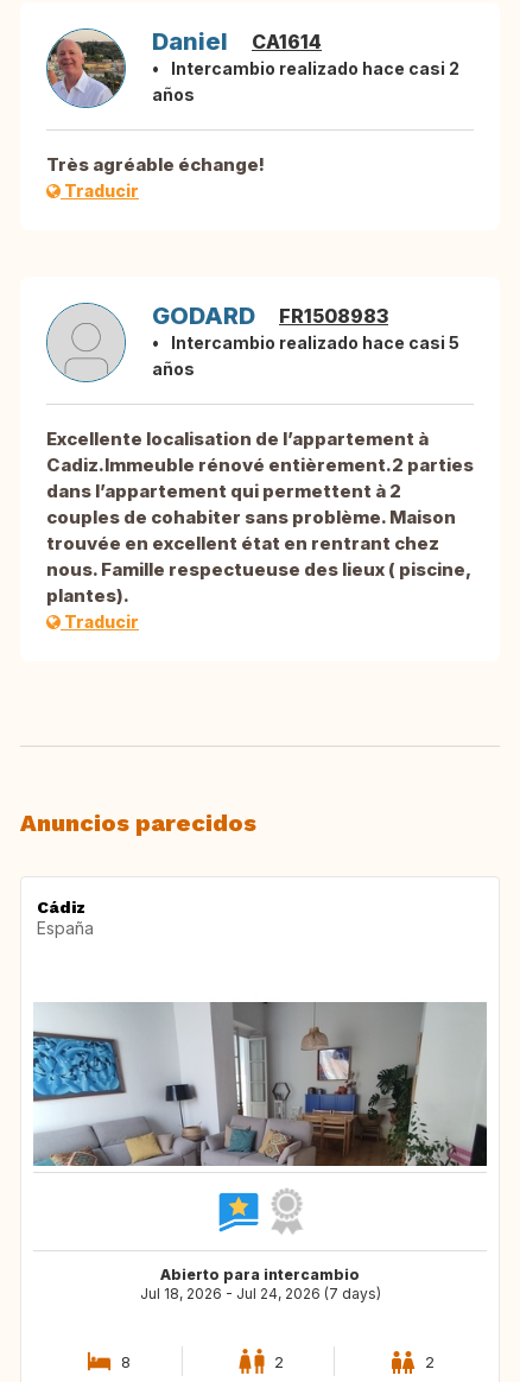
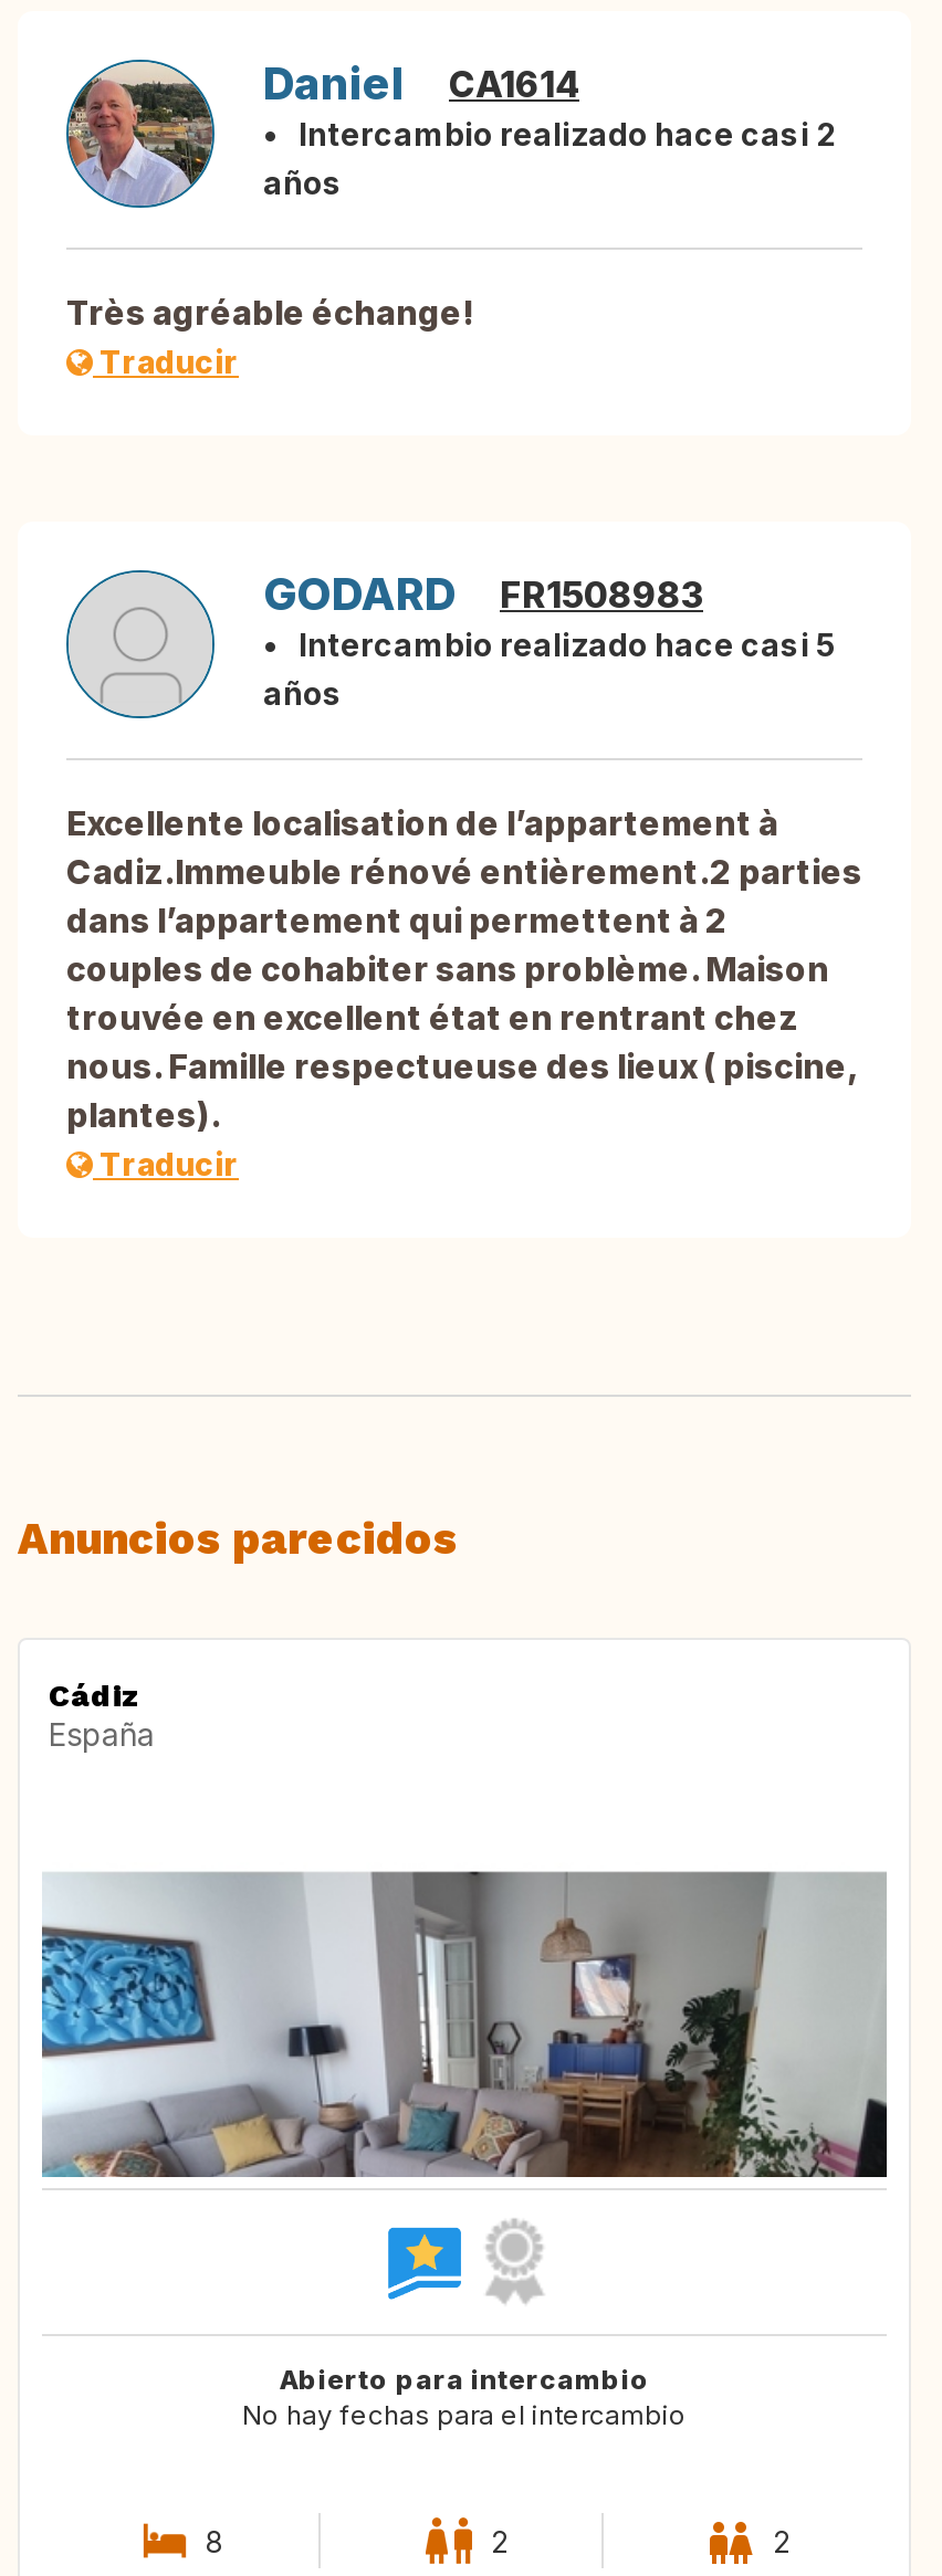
[139,1285,381,1303] Jul 18, 2026 - Jul 24, 2026 (7 days) -> [242,2399,687,2432] No hay fechas para el intercambio

